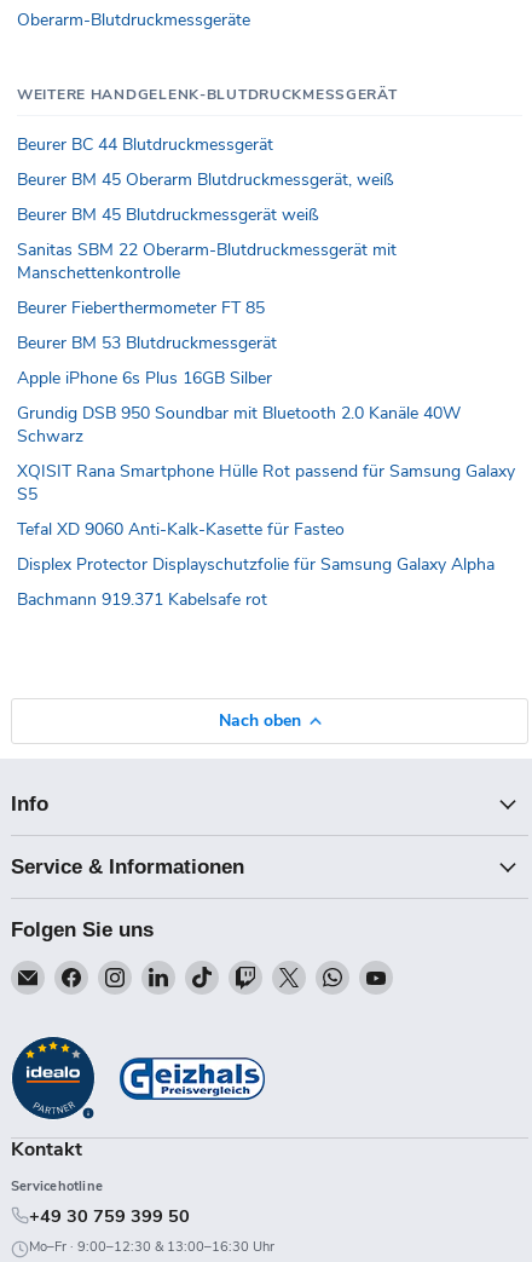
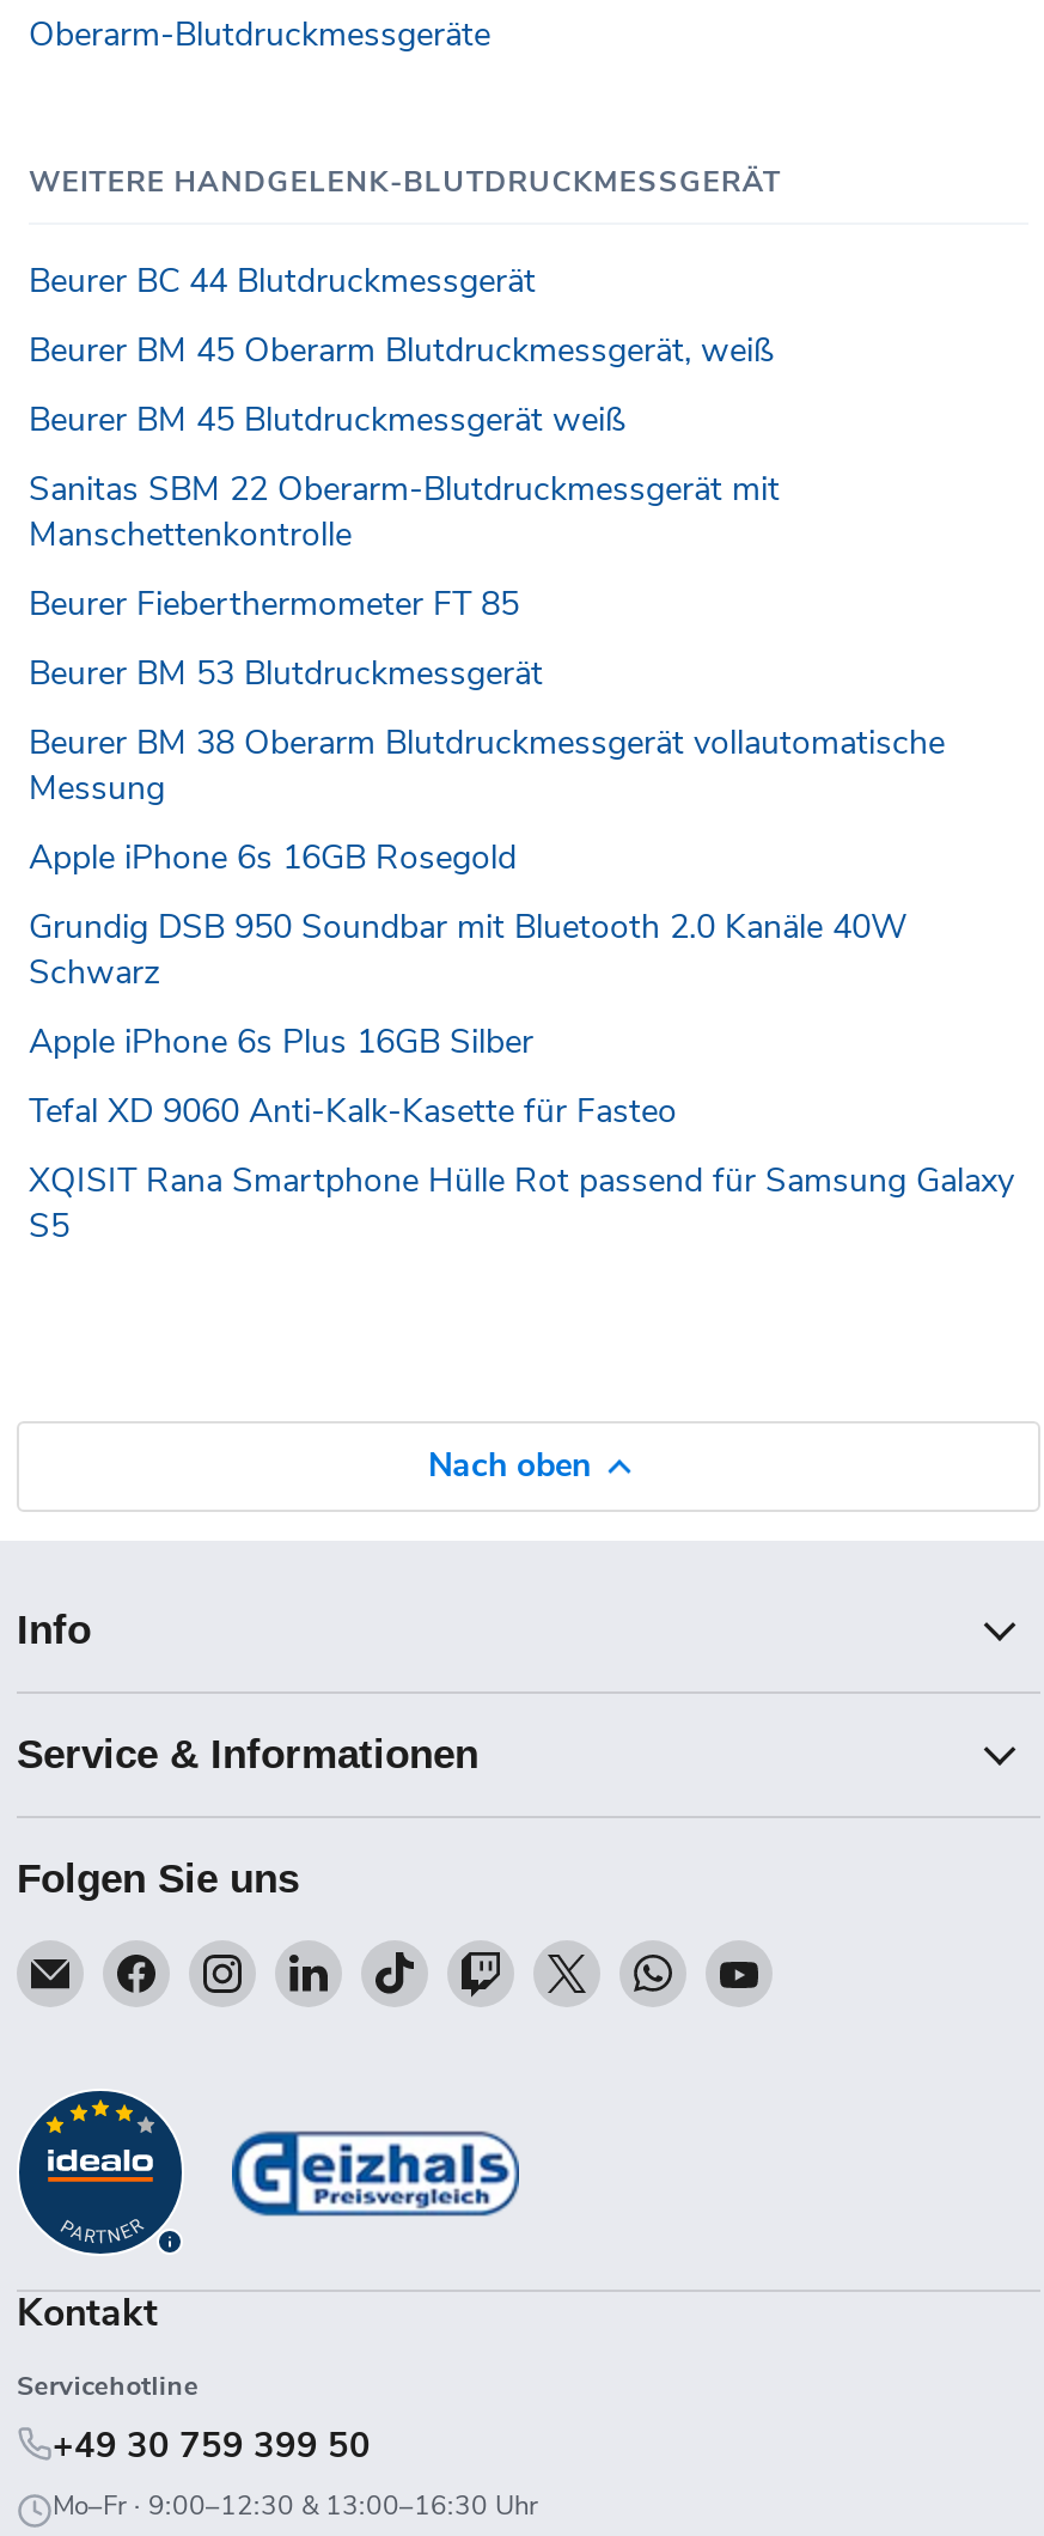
none -> [29,721,945,881] Beurer BM 38 Oberarm Blutdruckmessgerät vollautomatische | Messung | Apple iPhone 6s 16GB Rosegold
moved [17,367,272,390] -> [29,1020,533,1066]: Apple iPhone 6s Plus 16GB Silber
moved [17,402,461,448] -> [29,905,906,996]: Grundig DSB 950 Soundbar mit Bluetooth 2.0 Kanäle 40W | Schwarz
moved [17,460,515,506] -> [29,1159,1014,1250]: XQISIT Rana Smartphone Hülle Rot passend für Samsung Galaxy | S5
moved [17,518,345,541] -> [29,1090,677,1135]: Tefal XD 9060 Anti-Kalk-Kasette für Fasteo
[17,553,495,612] Displex Protector Displayschutzfolie für Samsung Galaxy Alpha | Bachmann 919.371 Kabelsafe rot -> none

